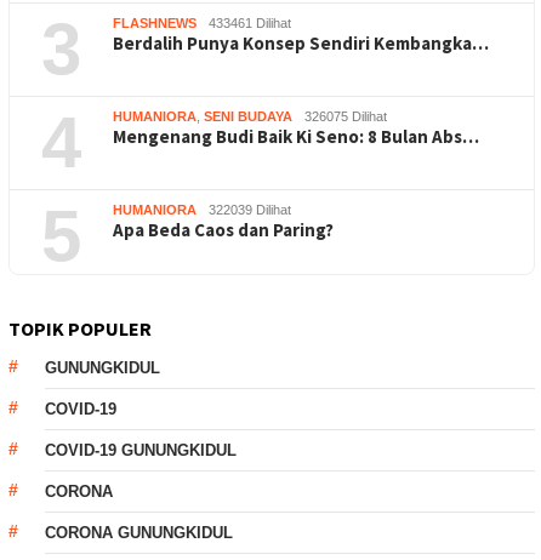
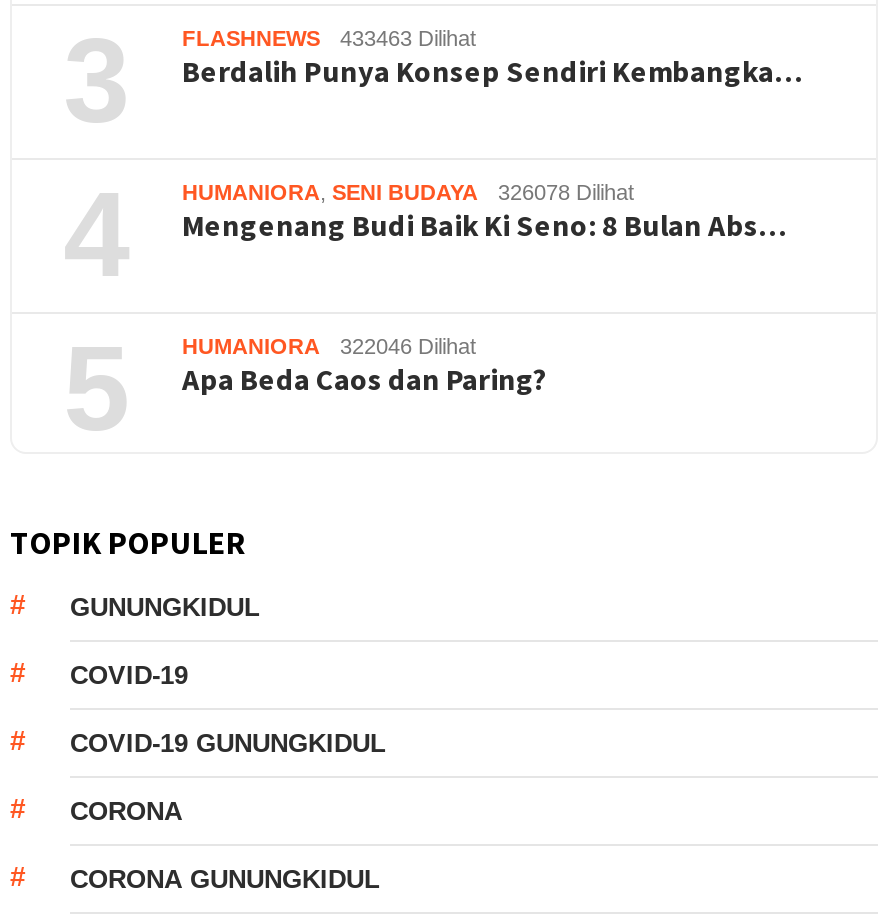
[113,16,291,30] FLASHNEWS 433461 Dilihat -> [182,26,476,50] FLASHNEWS 433463 Dilihat
[113,109,387,124] HUMANIORA, SENI BUDAYA 326075 Dilihat -> [182,180,634,204] HUMANIORA, SENI BUDAYA 326078 Dilihat
[113,202,291,217] HUMANIORA 322039 Dilihat -> [182,334,476,358] HUMANIORA 322046 Dilihat

